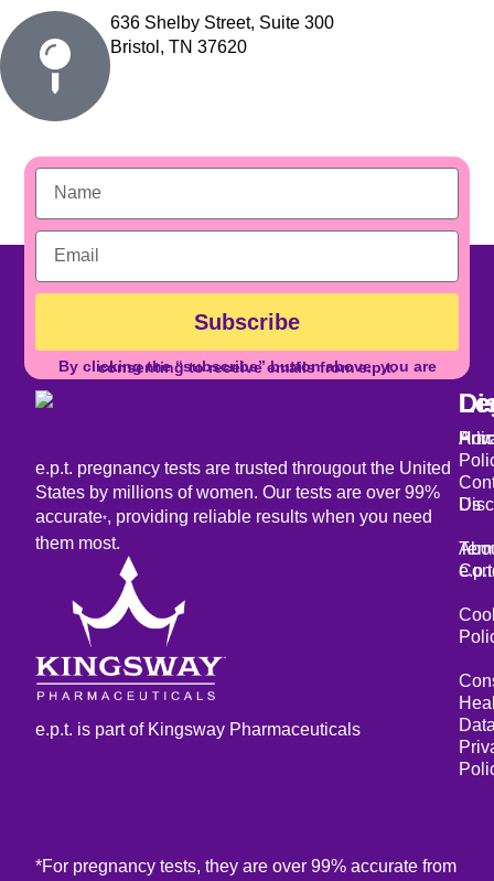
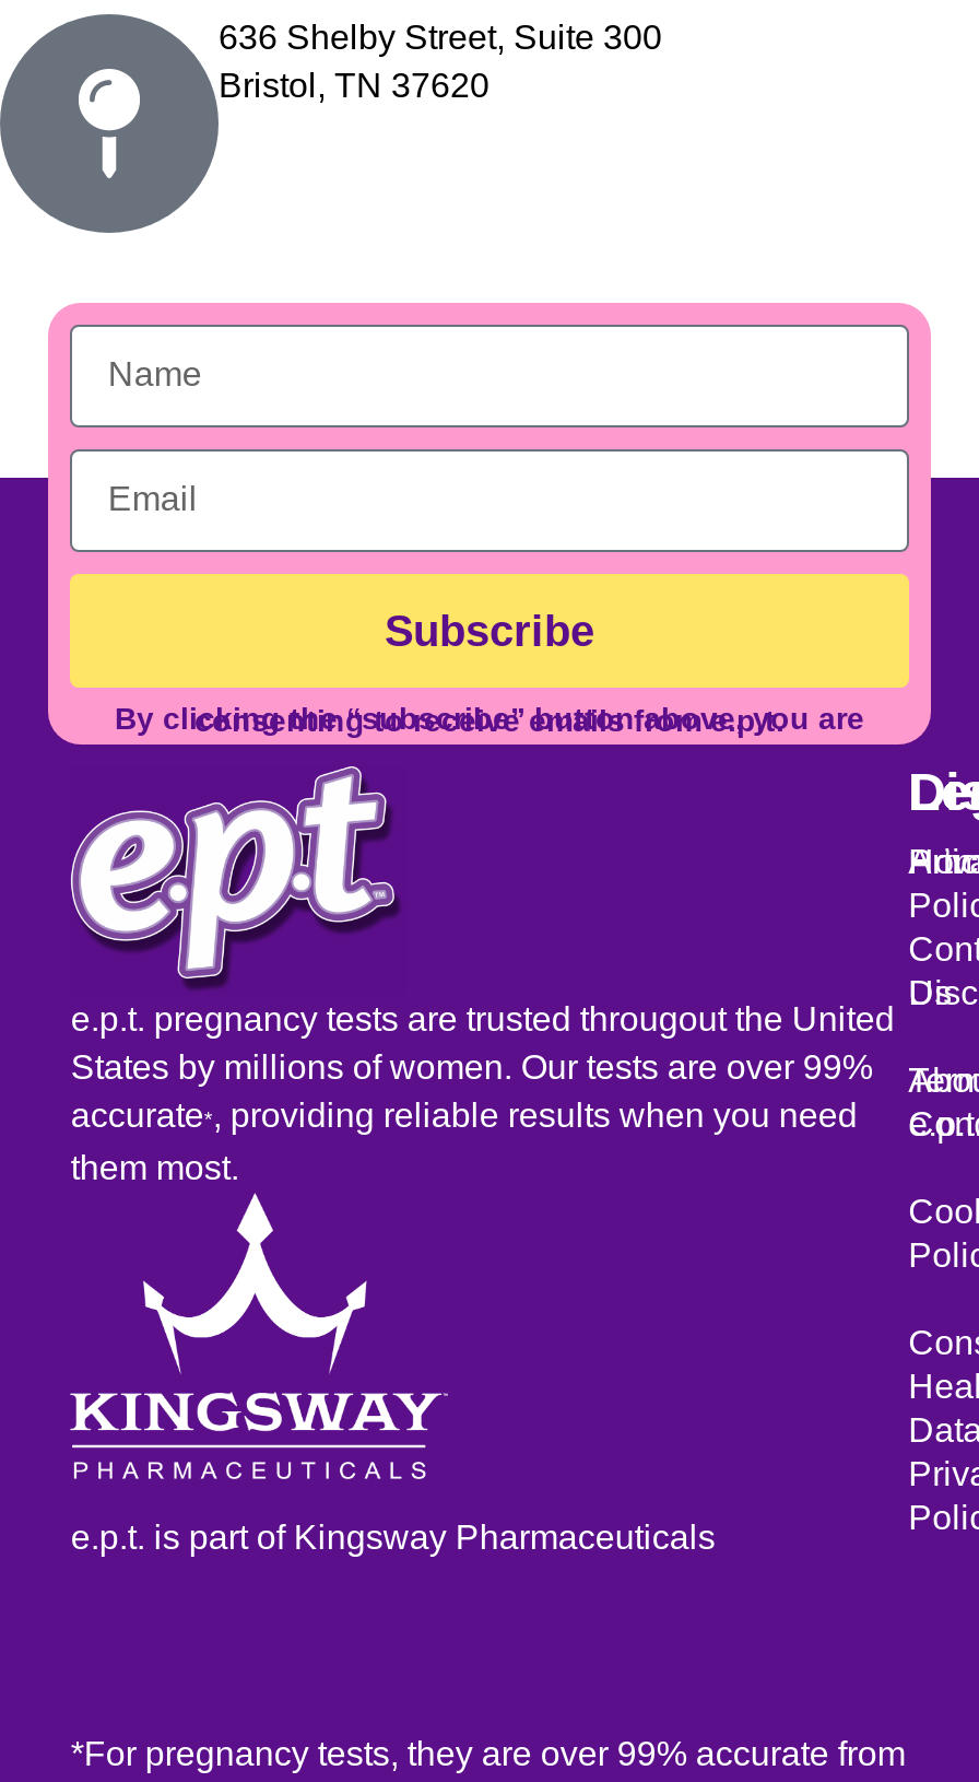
none -> [68,764,400,989] [image]
moved [35,458,451,739] -> [70,1001,895,1557]: [image] | e.p.t. pregnancy tests are trusted througout the United | States by millions of women. Our tests are over 99% | accurate*, providing reliable results when you need | them most. | e.p.t. is part of Kingsway Pharmaceuticals

